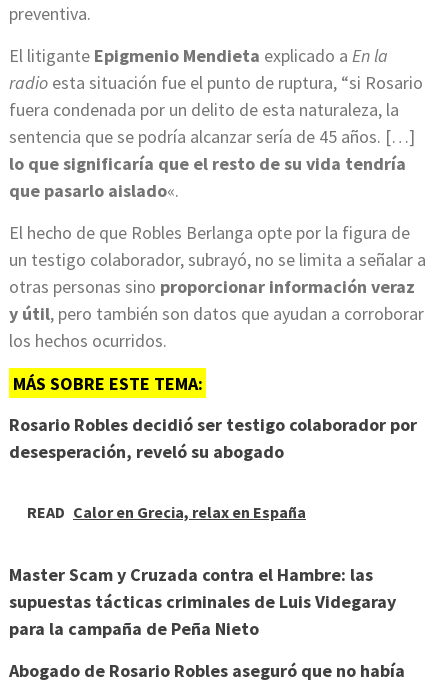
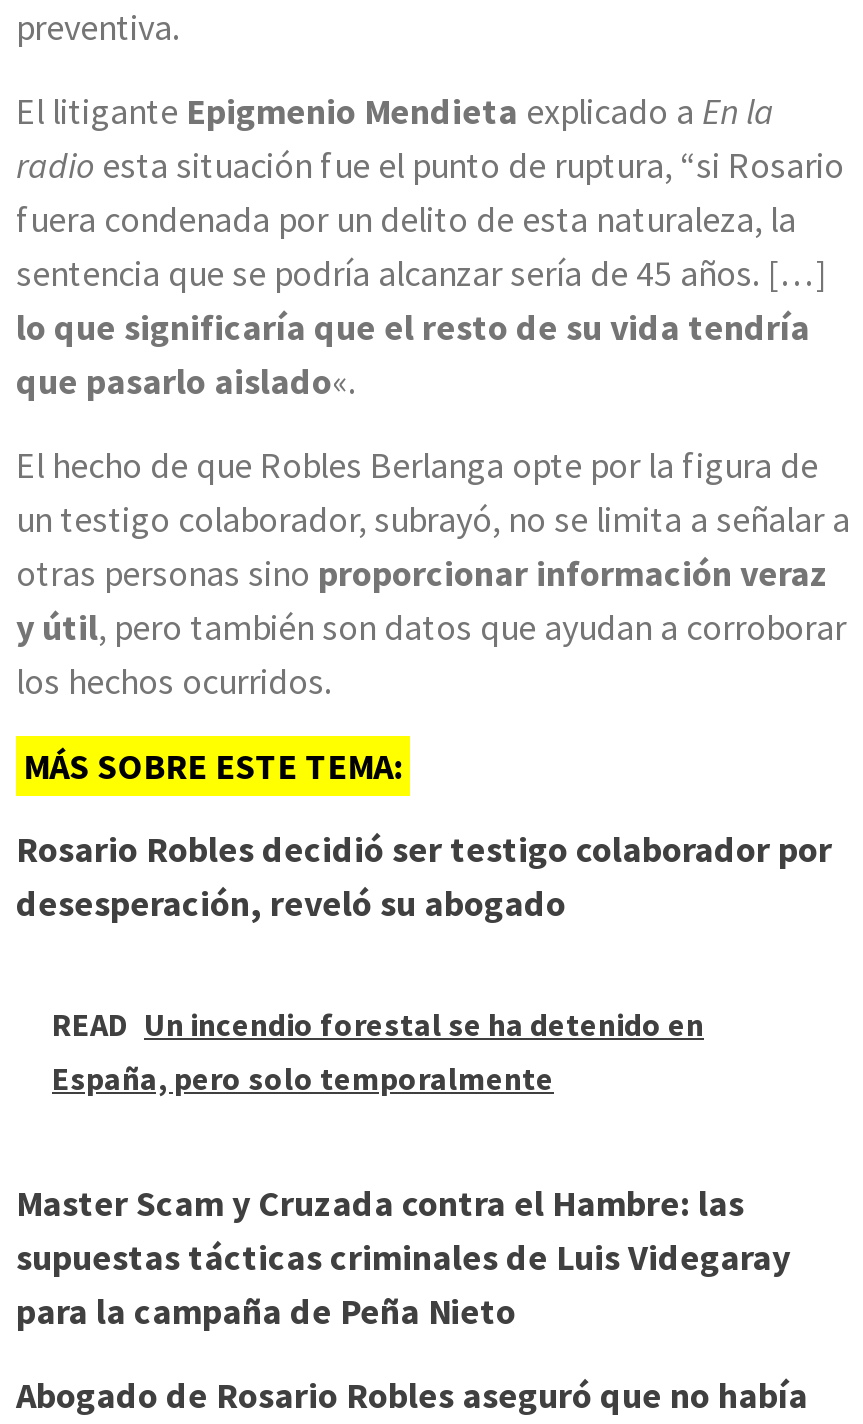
[27,502,306,522] READ Calor en Grecia, relax en España -> [52,1005,704,1099] READ Un incendio forestal se ha detenido en | España, pero solo temporalmente

